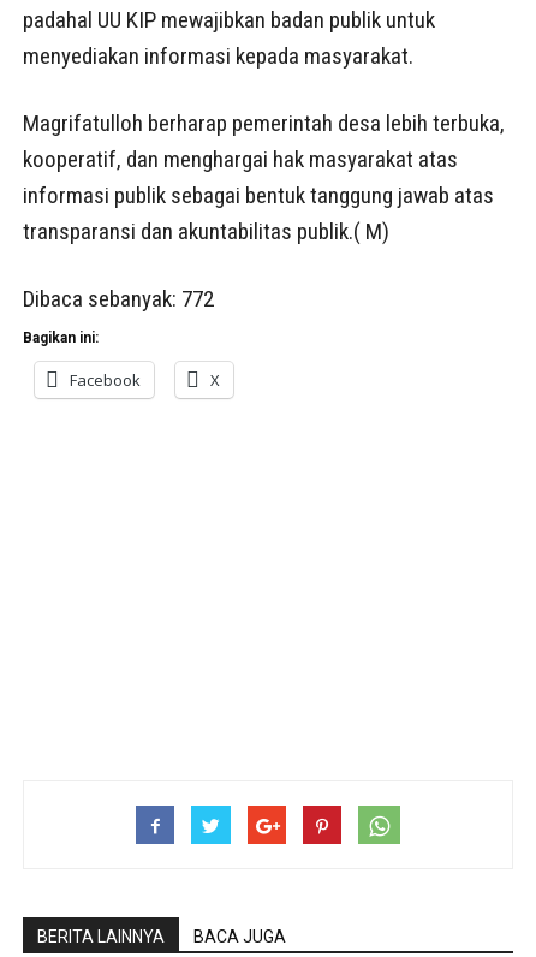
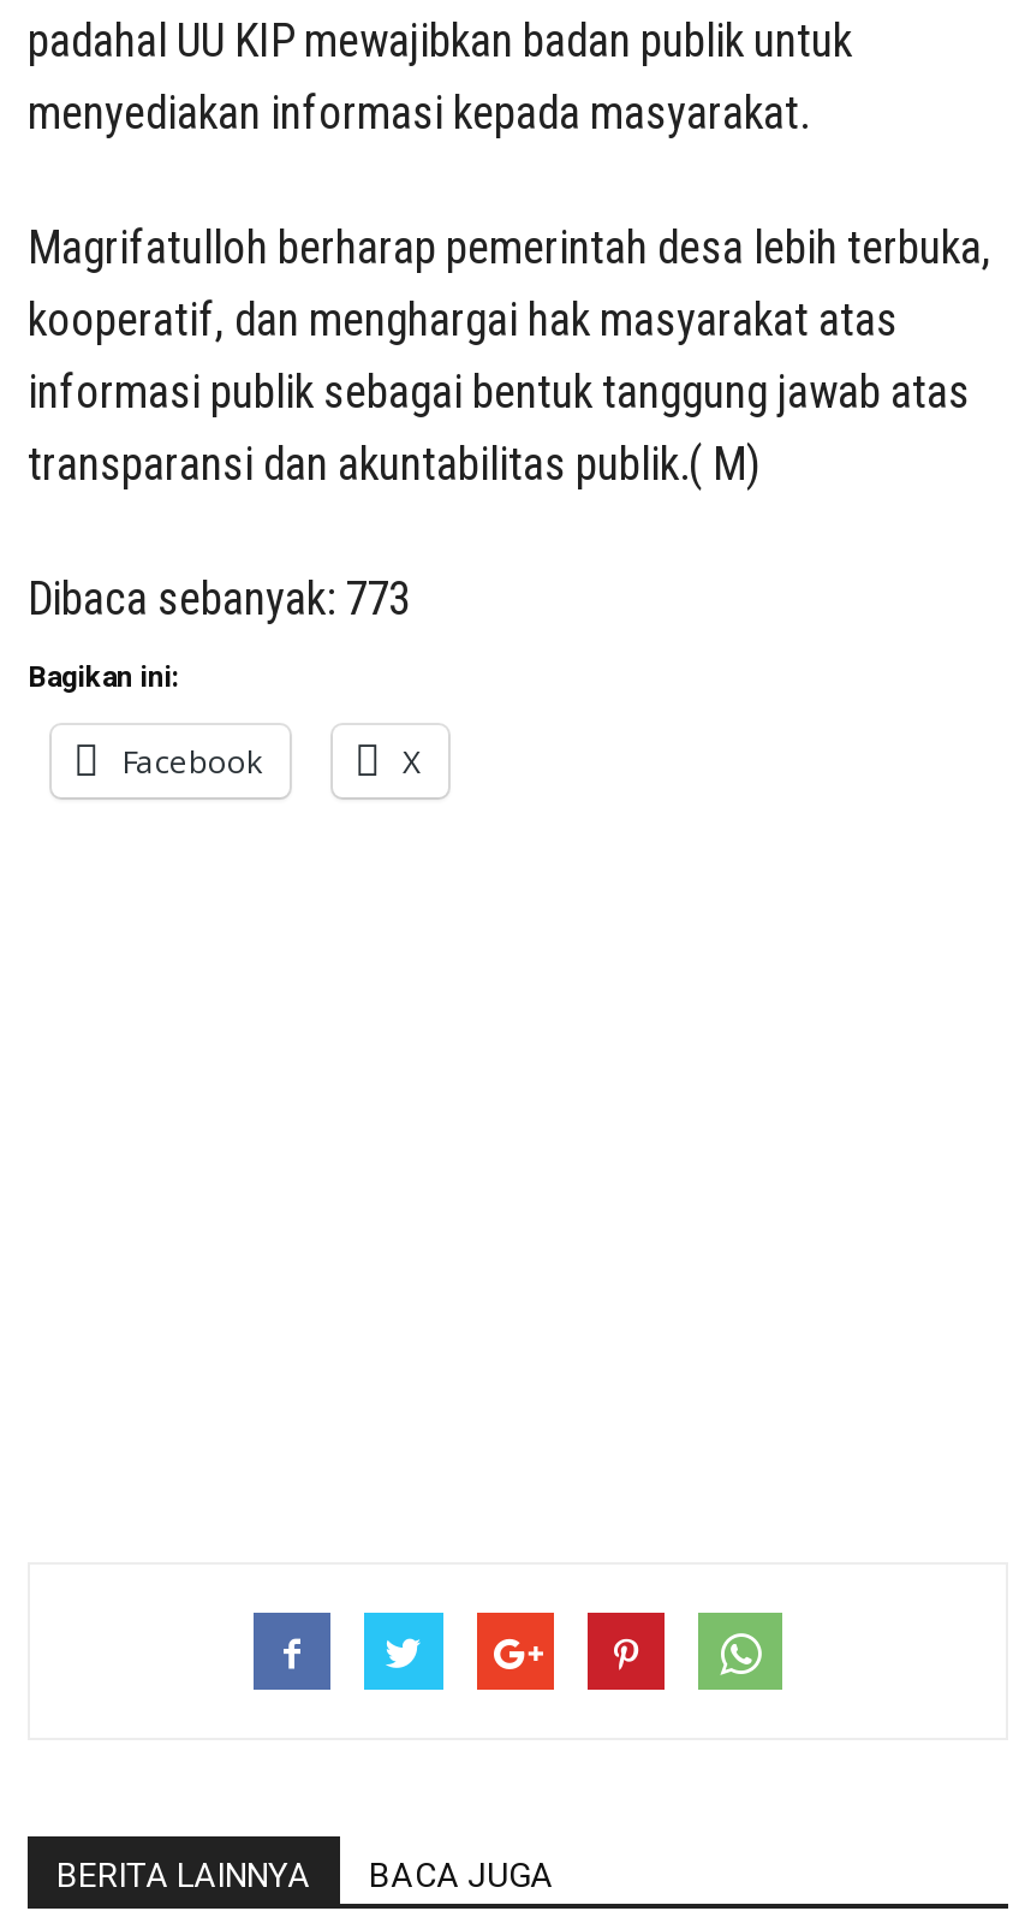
[23,285,214,313] Dibaca sebanyak: 772 -> [28,570,410,626] Dibaca sebanyak: 773

